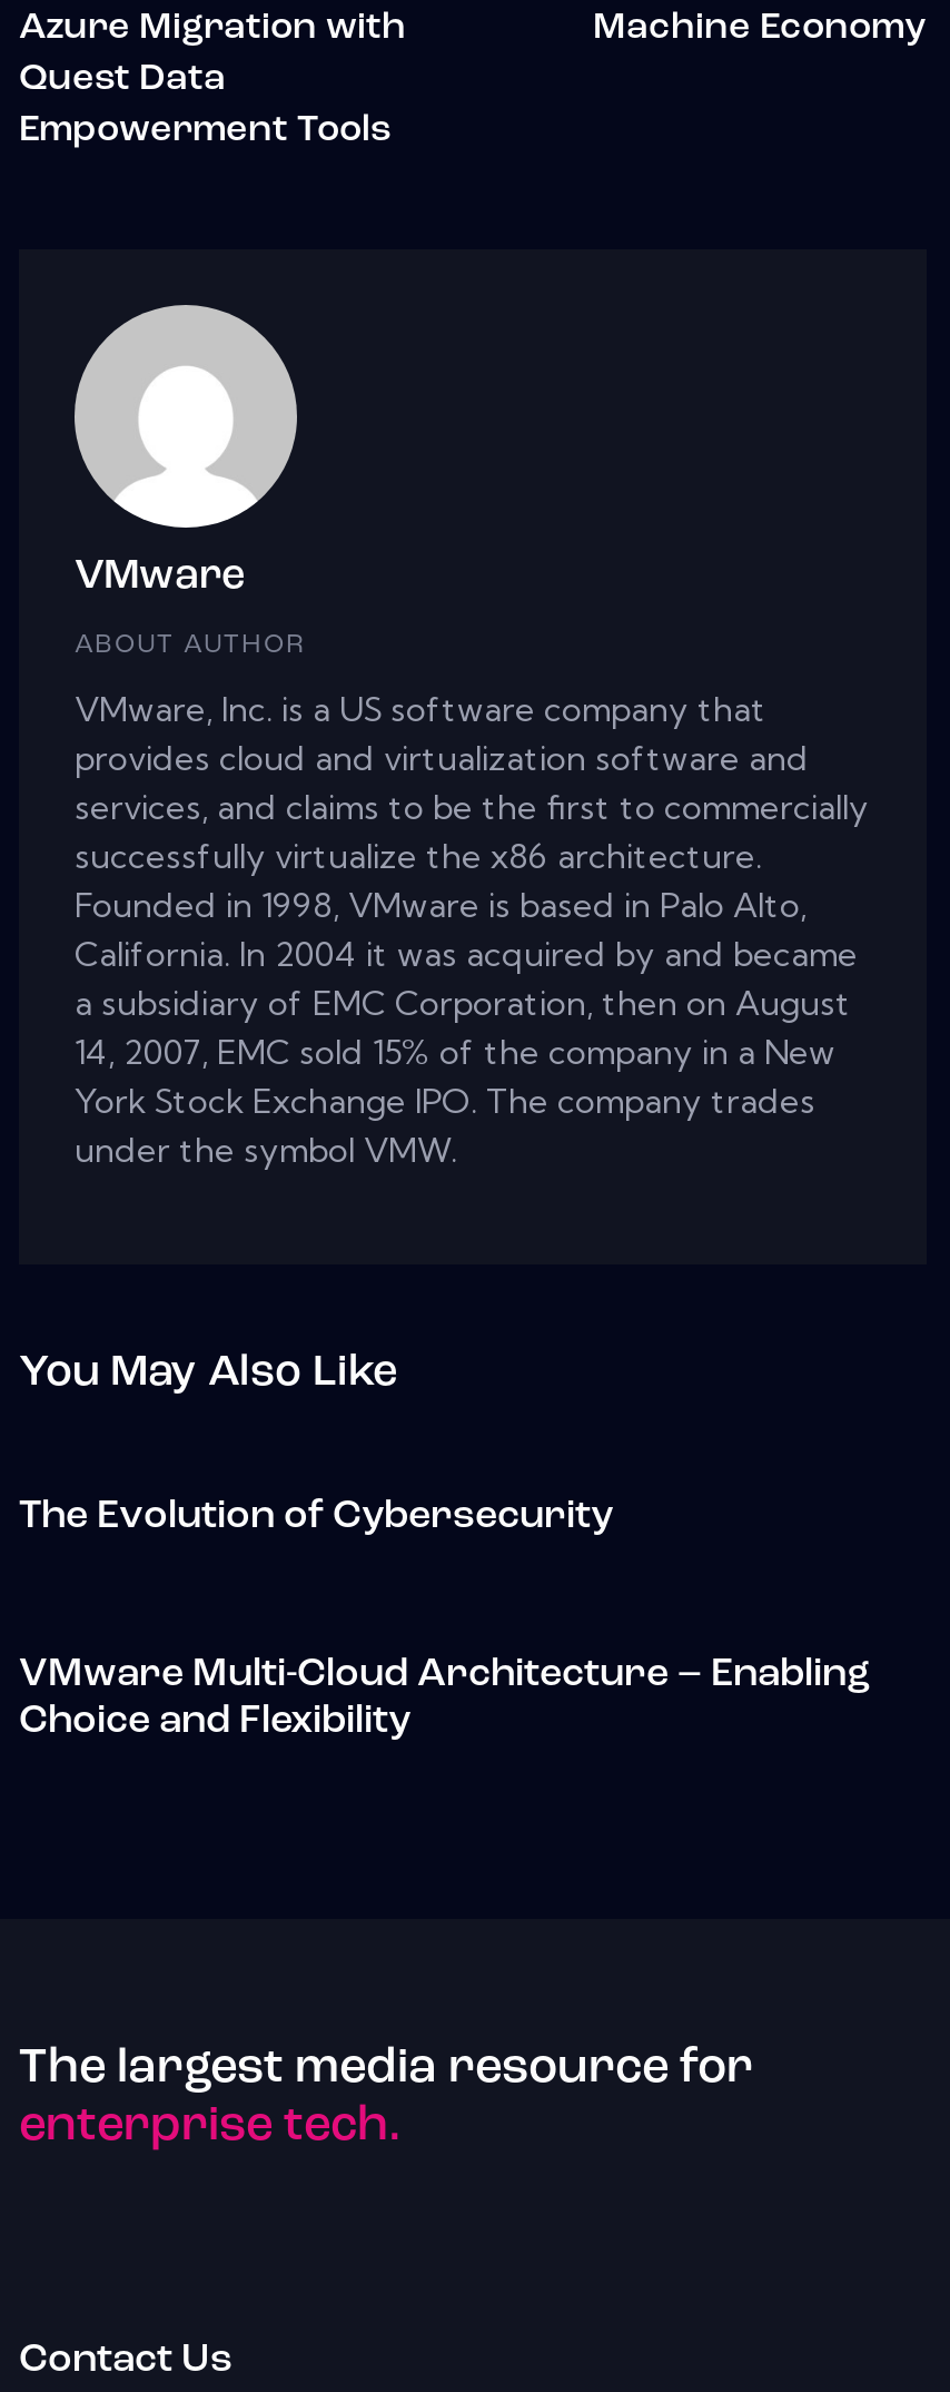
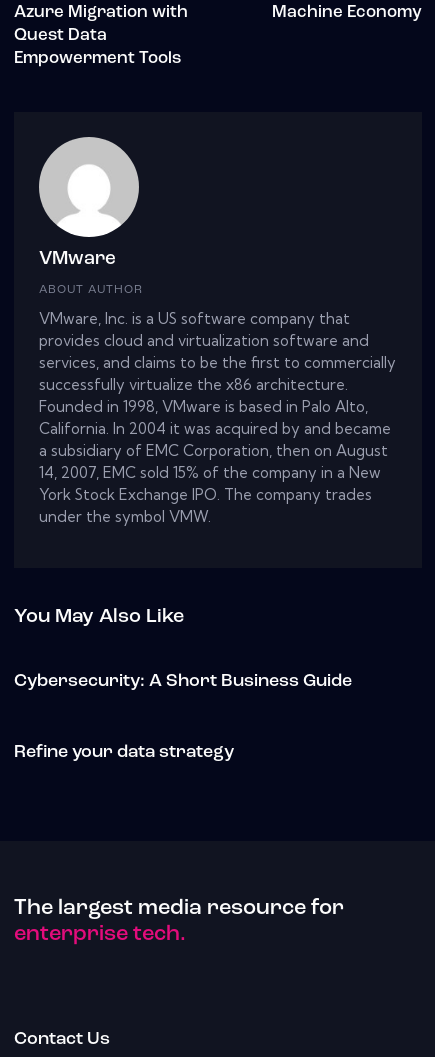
[19,1496,613,1538] The Evolution of Cybersecurity -> [14,672,352,691] Cybersecurity: A Short Business Guide
[19,1654,871,1743] VMware Multi-Cloud Architecture – Enabling | Choice and Flexibility -> [14,743,234,762] Refine your data strategy

